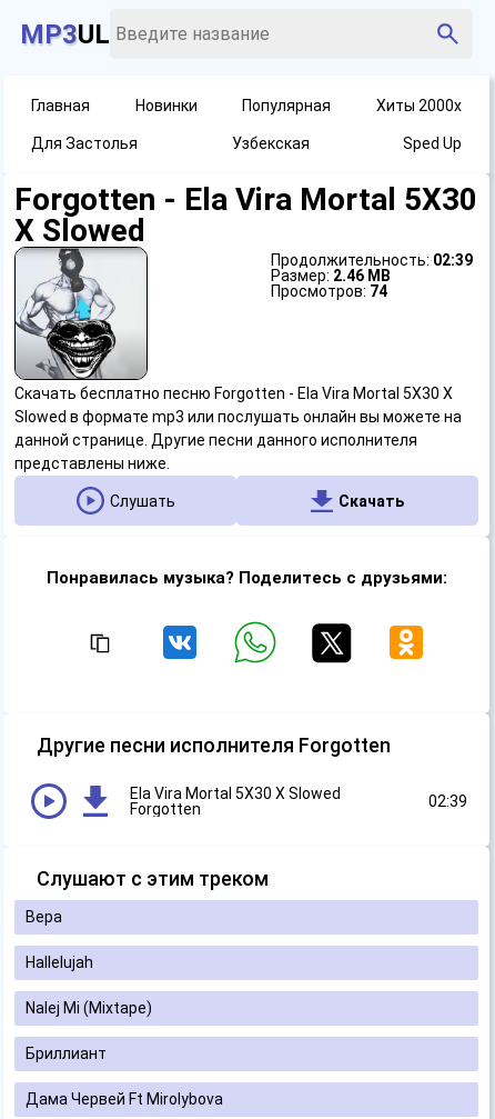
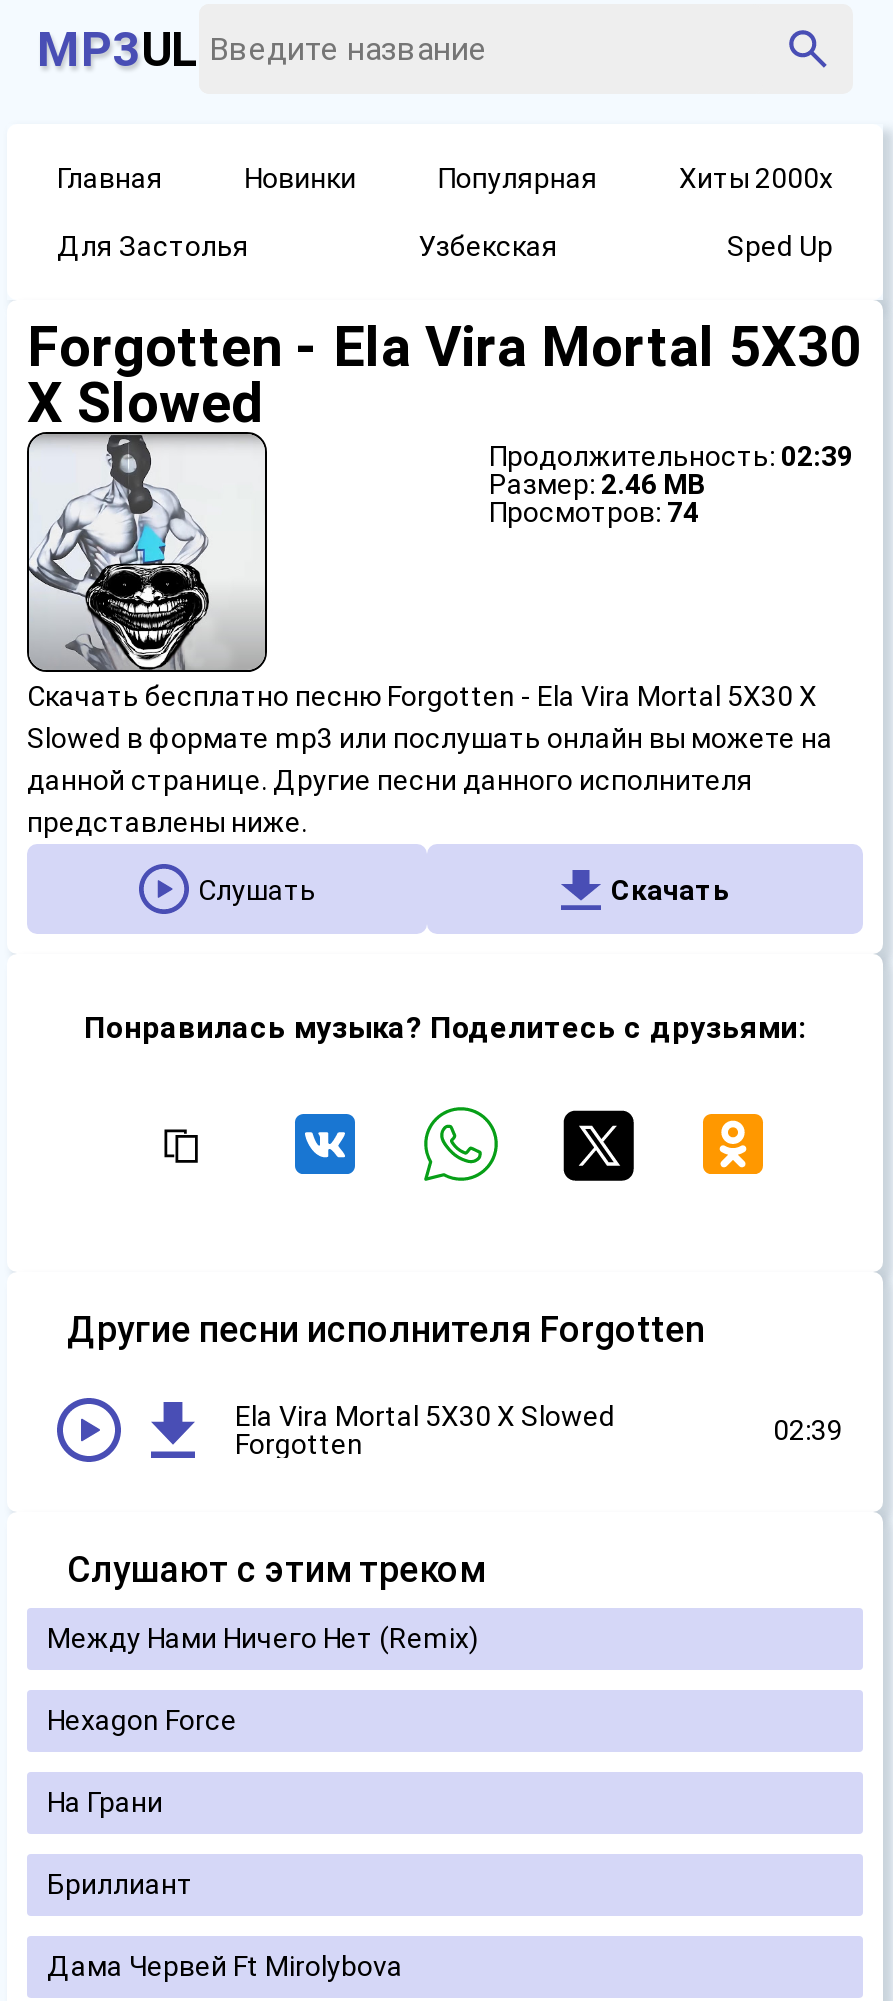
[26,908,62,926] Вера -> [47,1622,479,1654] Между Нами Ничего Нет (Remix)
[26,953,93,971] Hallelujah -> [47,1704,237,1736] Hexagon Force
[26,999,152,1017] Nalej Mi (Mixtape) -> [47,1786,163,1818] На Грани

